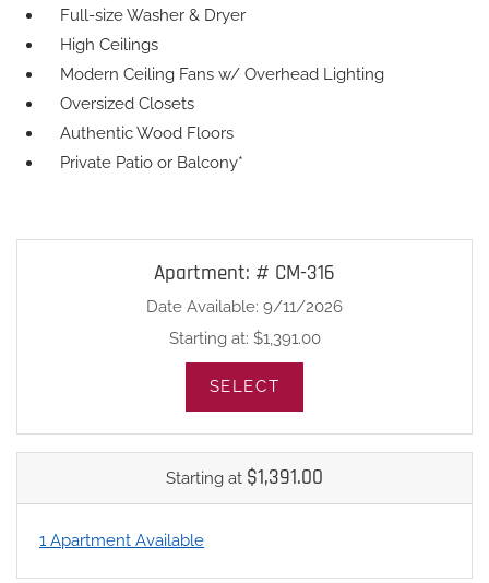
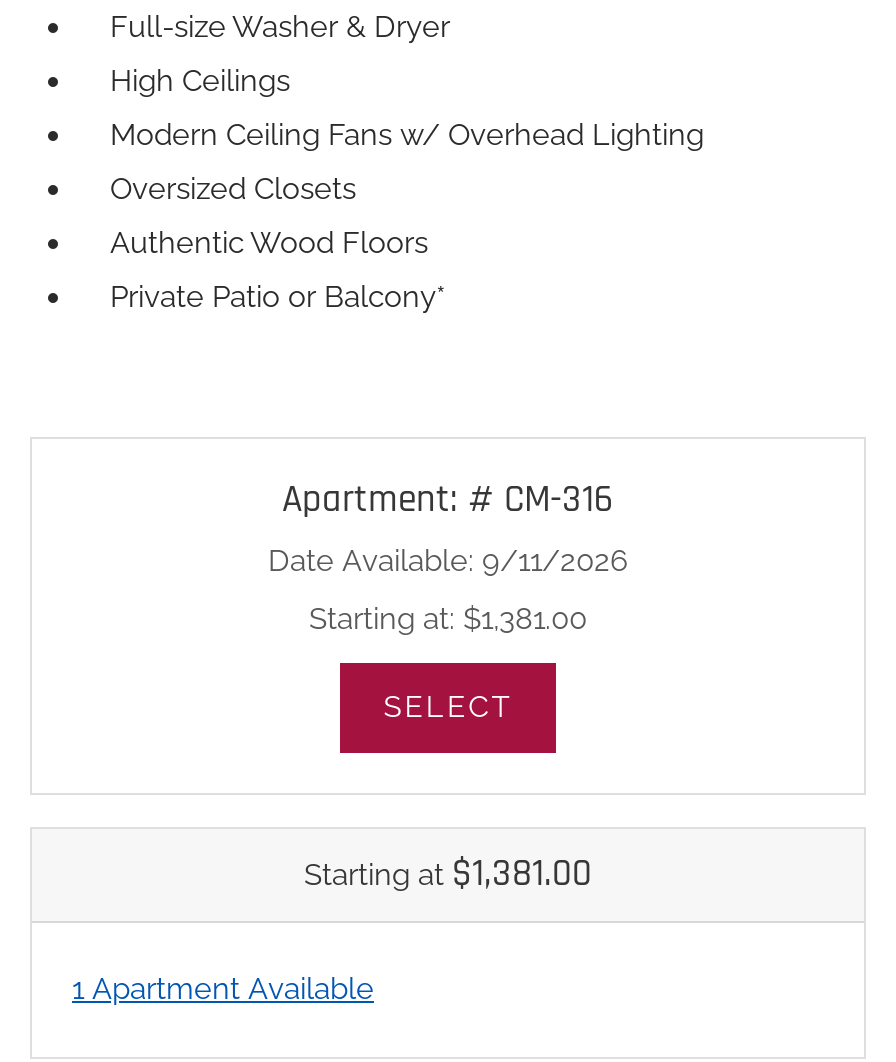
[169,329,320,348] Starting at: $1,391.00 -> [309,601,587,637] Starting at: $1,381.00
[166,465,323,491] Starting at $1,391.00 -> [304,851,592,899] Starting at $1,381.00

